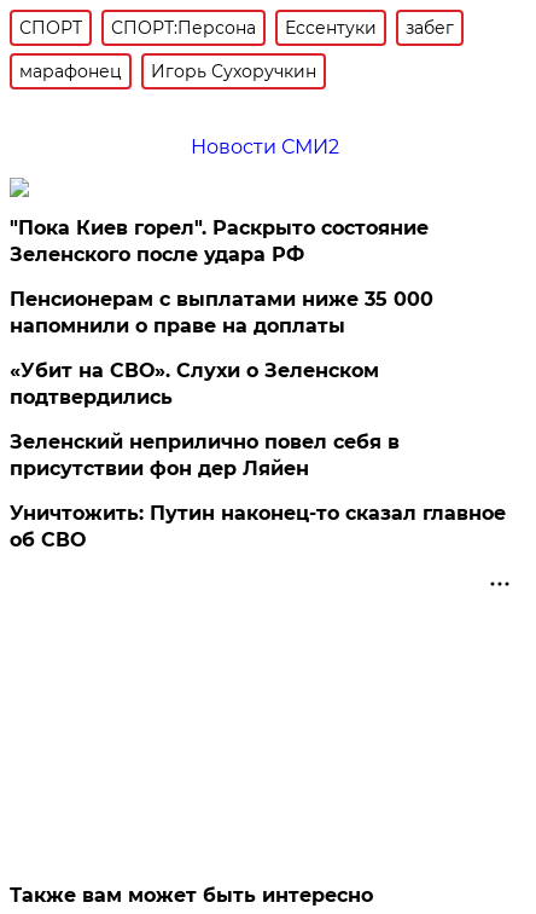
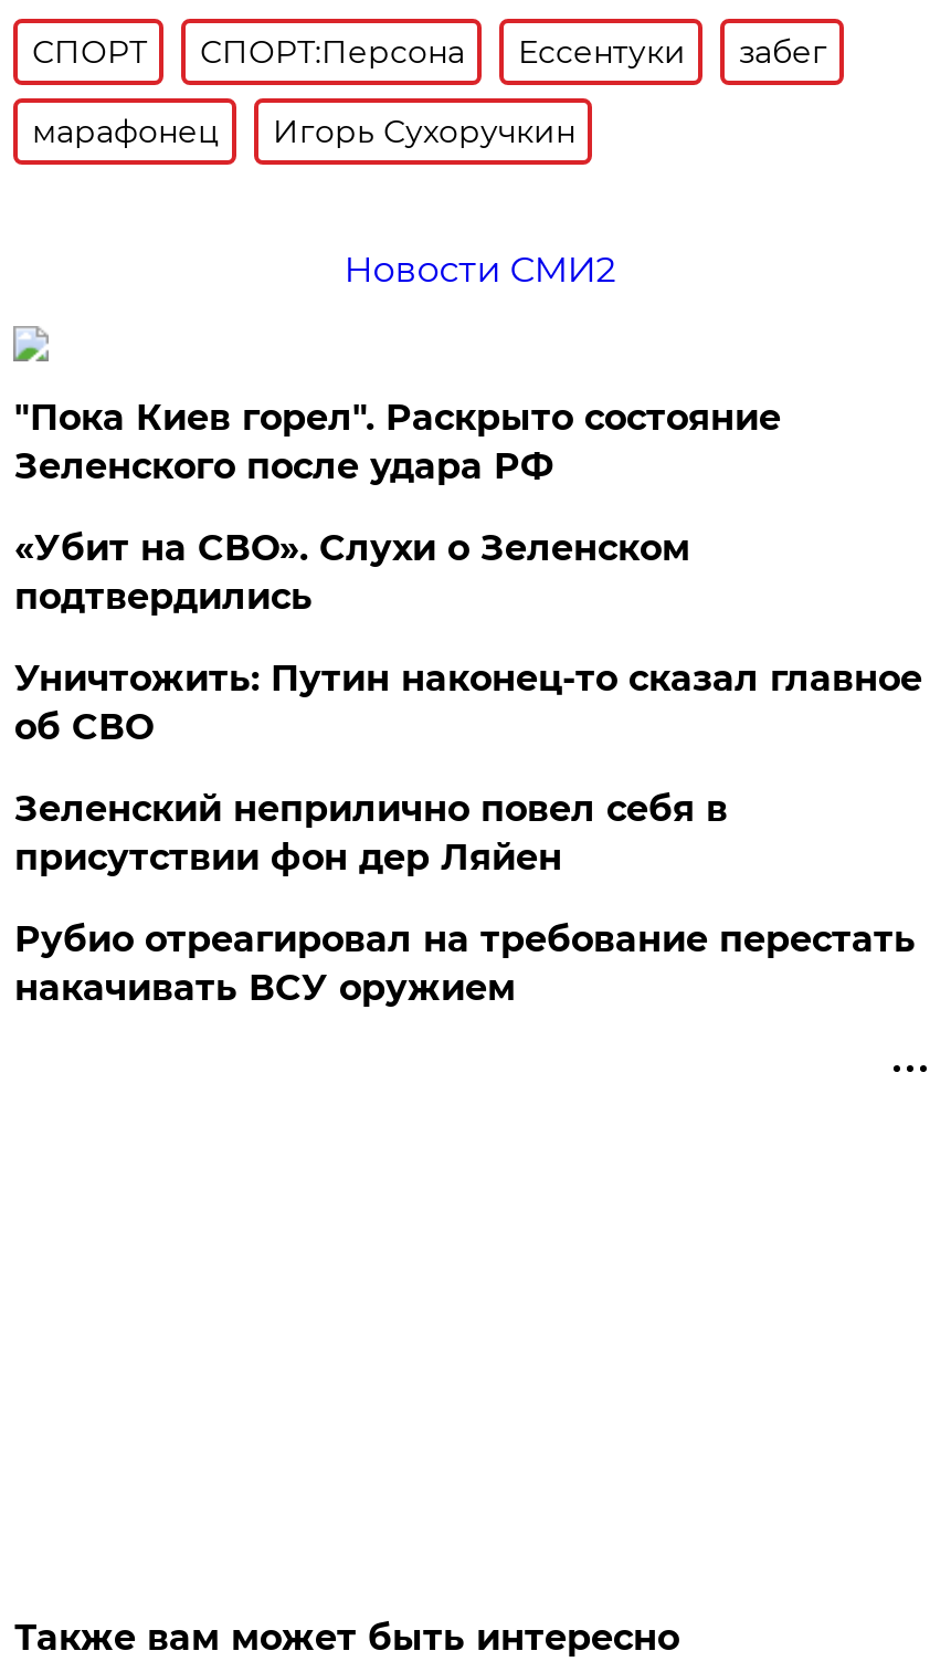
[10,288,434,337] Пенсионерам с выплатами ниже 35 000 | напомнили о праве на доплаты -> none
moved [10,359,380,409] -> [14,527,690,618]: «Убит на СВО». Слухи о Зеленском | подтвердились
none -> [14,918,915,1009] Рубио отреагировал на требование перестать | накачивать ВСУ оружием
moved [10,502,506,551] -> [14,658,922,748]: Уничтожить: Путин наконец-то сказал главное | об СВО

